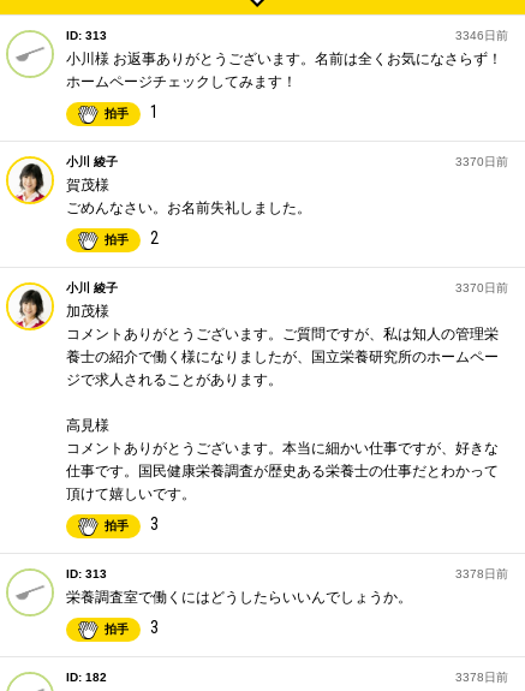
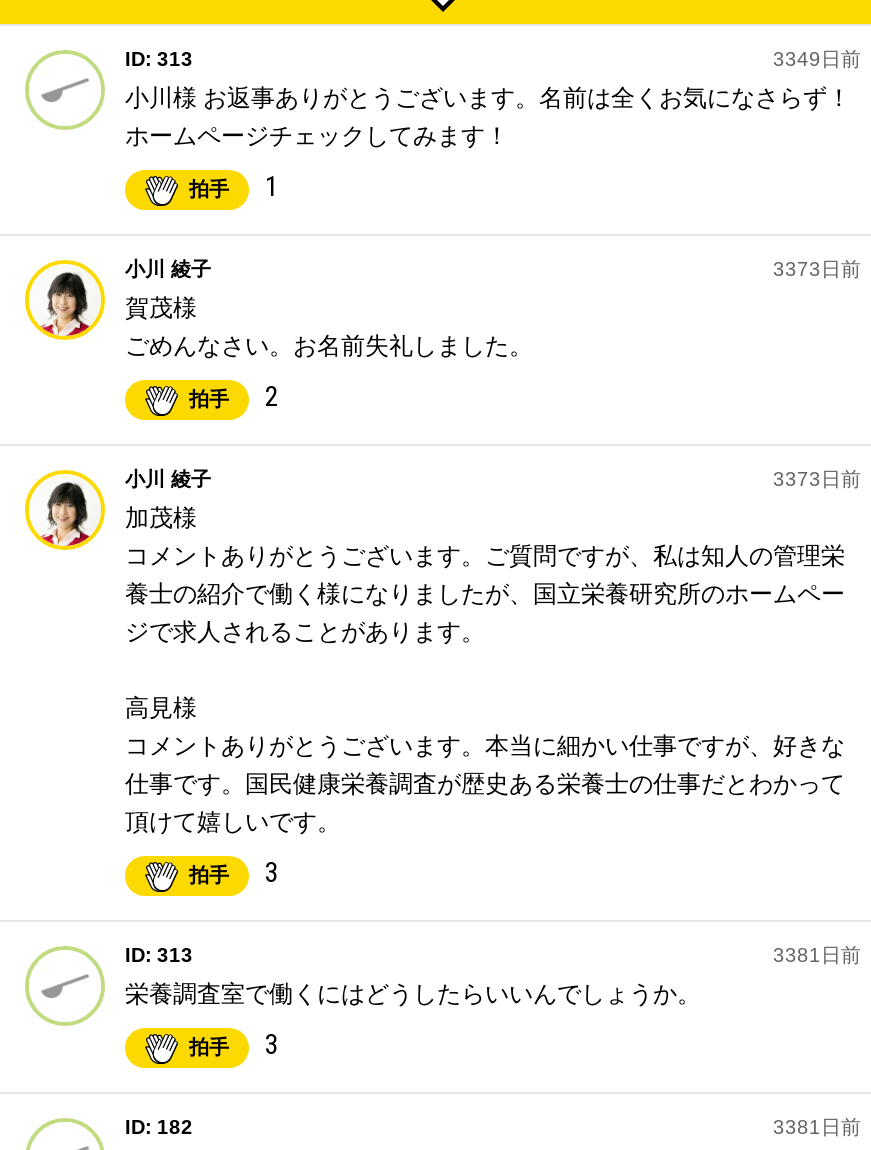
[455,29,508,42] 3346日前 -> [773,49,861,71] 3349日前
[455,155,508,169] 3370日前 -> [773,259,861,281] 3373日前
[455,282,508,295] 3370日前 -> [773,469,861,491] 3373日前
[455,568,508,581] 3378日前 -> [773,945,861,967] 3381日前
[455,671,508,684] 3378日前 -> [773,1117,861,1139] 3381日前

